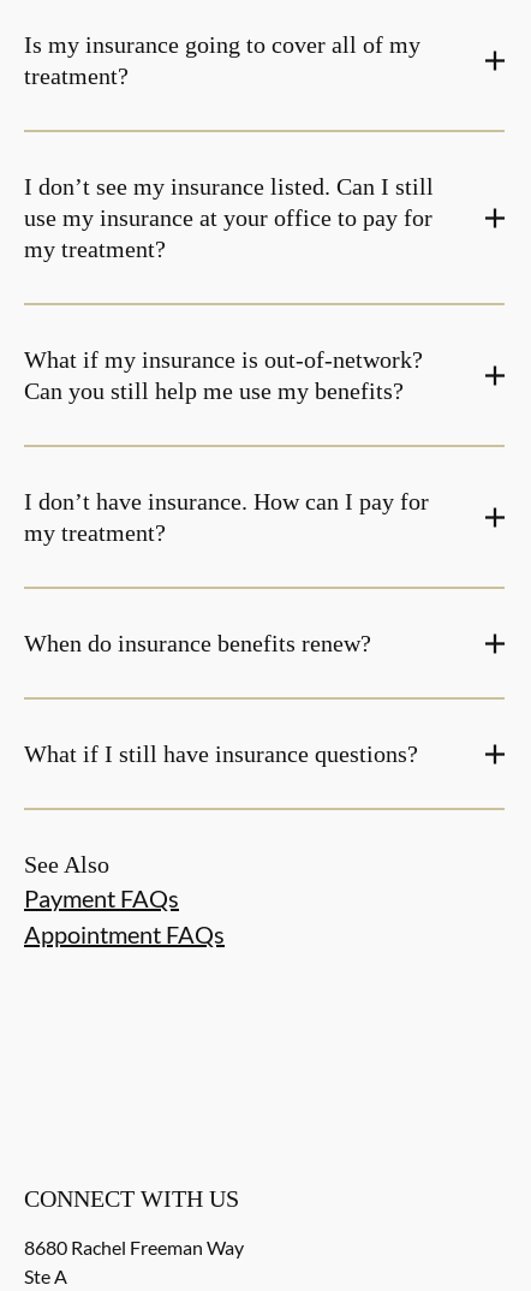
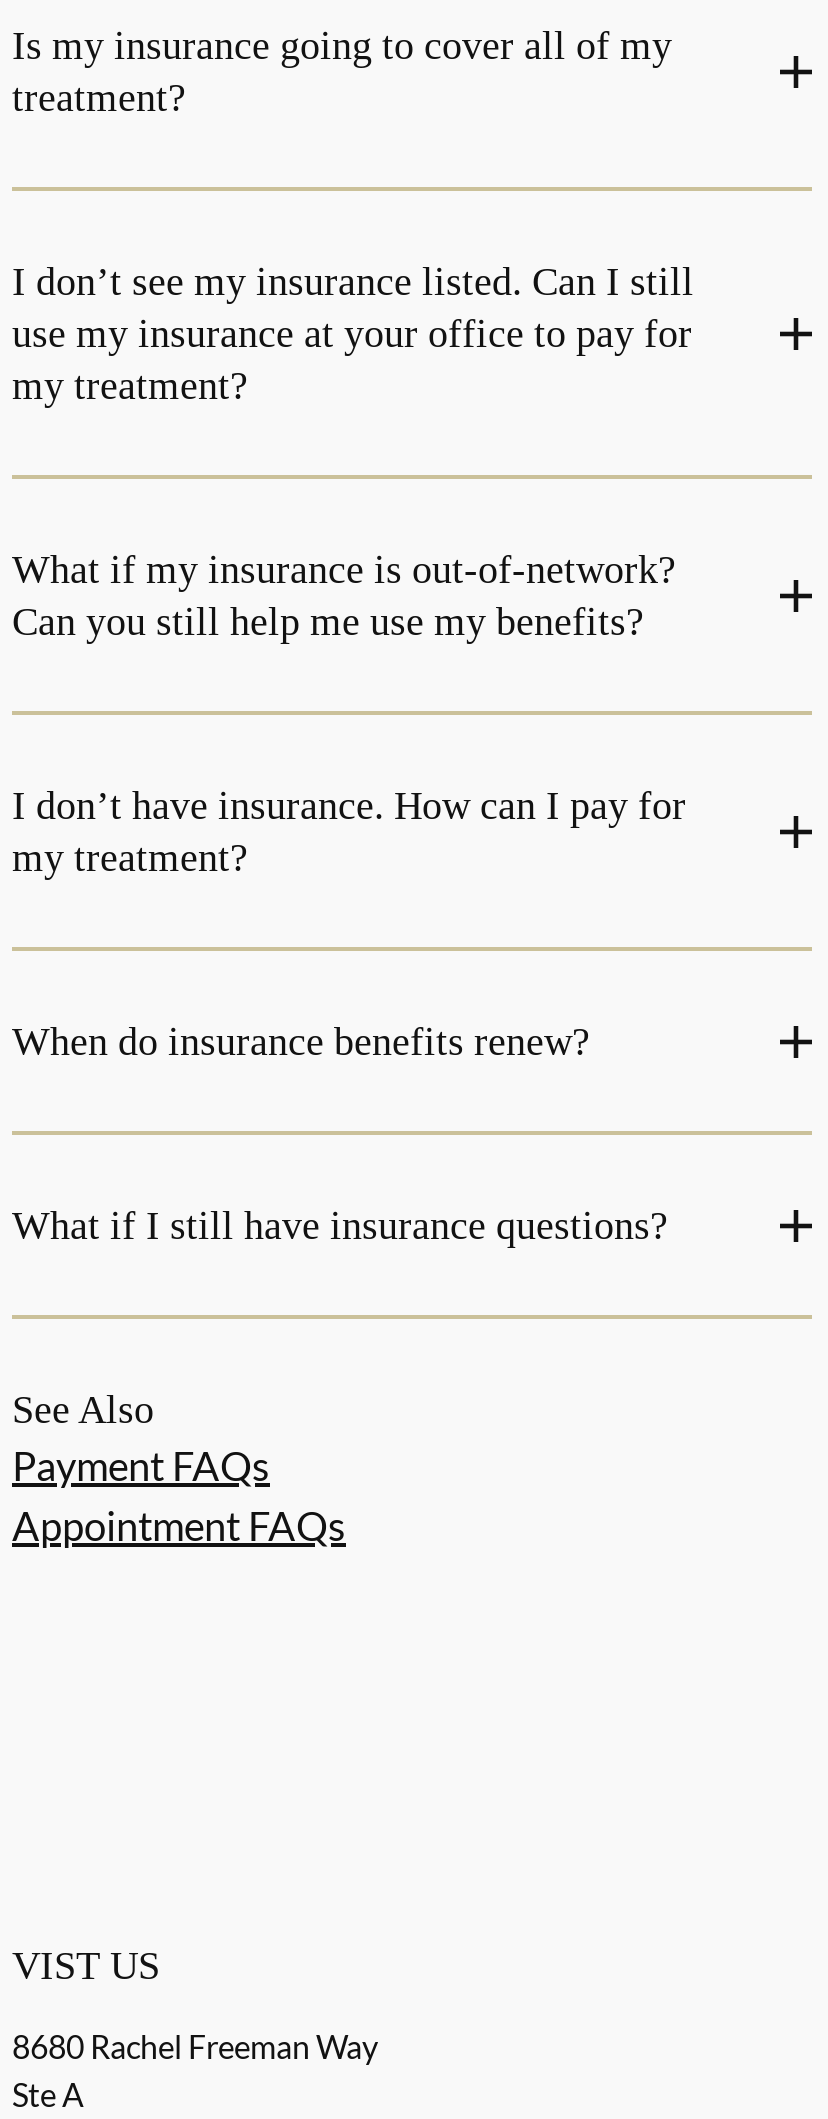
[24,1185,239,1212] CONNECT WITH US -> [12,1943,160,1987] VIST US

